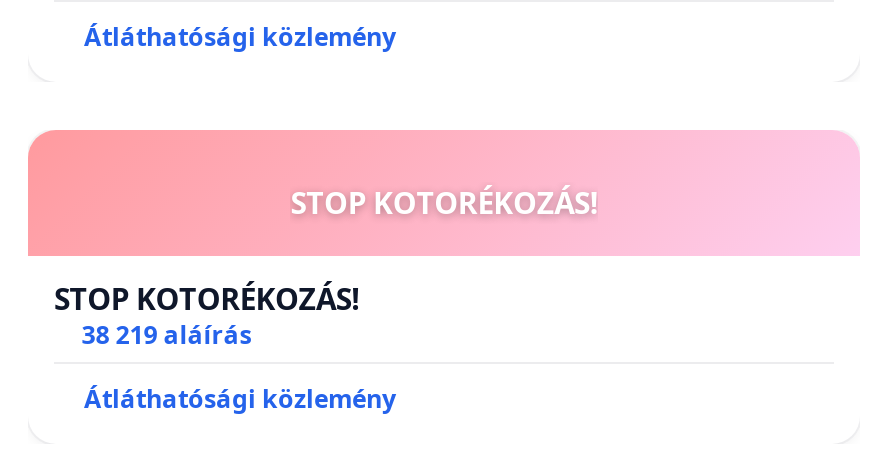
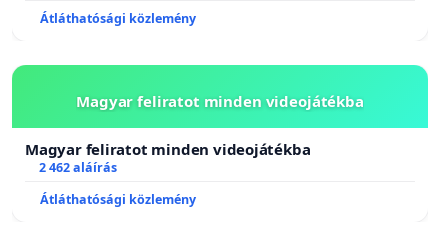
[291,182,597,222] STOP KOTORÉKOZÁS! -> [76,91,364,111] Magyar feliratot minden videojátékba
[54,278,359,352] STOP KOTORÉKOZÁS! | 38 219 aláírás -> [25,139,310,176] Magyar feliratot minden videojátékba | 2 462 aláírás

